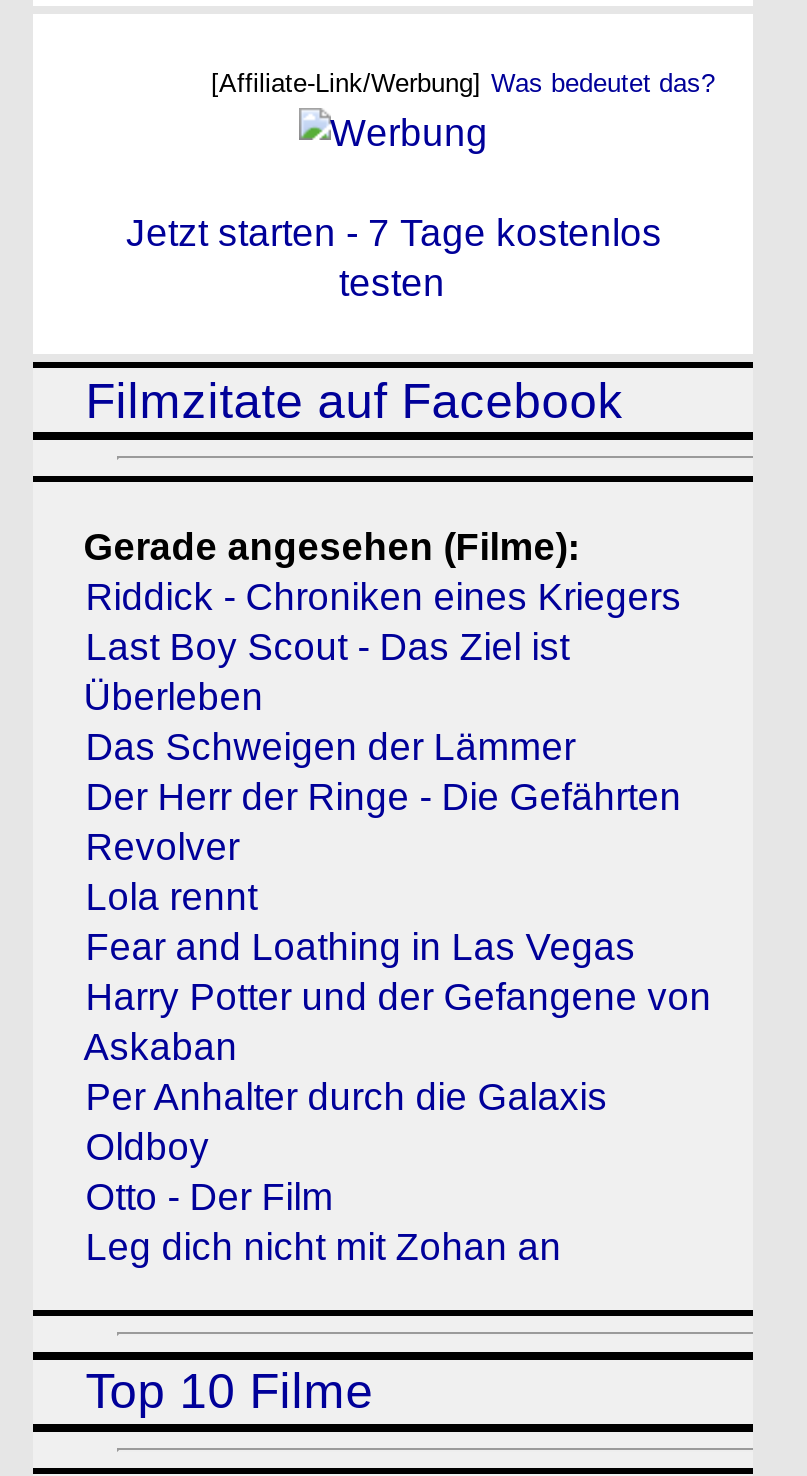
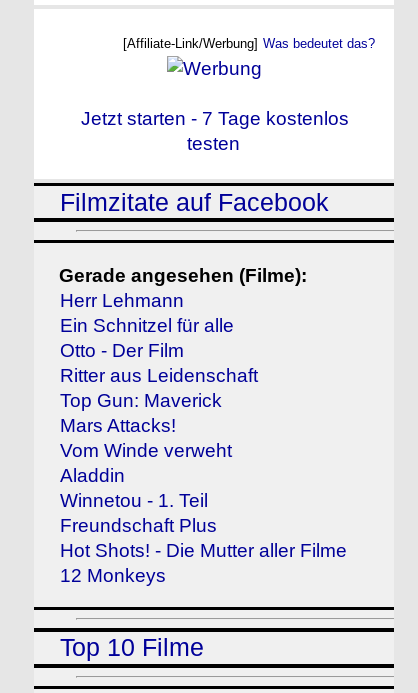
[83,575,711,1167] Riddick - Chroniken eines Kriegers | Last Boy Scout - Das Ziel ist | Überleben | Das Schweigen der Lämmer | Der Herr der Ringe - Die Gefährten | Revolver | Lola rennt | Fear and Loathing in Las Vegas | Harry Potter und der Gefangene von | Askaban | Per Anhalter durch die Galaxis | Oldboy -> [60,290,234,336] Herr Lehmann | Ein Schnitzel für alle
moved [85,1175,333,1217] -> [60,340,184,361]: Otto - Der Film
[85,1225,561,1267] Leg dich nicht mit Zohan an -> [60,365,347,586] Ritter aus Leidenschaft | Top Gun: Maverick | Mars Attacks! | Vom Winde verweht | Aladdin | Winnetou - 1. Teil | Freundschaft Plus | Hot Shots! - Die Mutter aller Filme | 12 Monkeys

